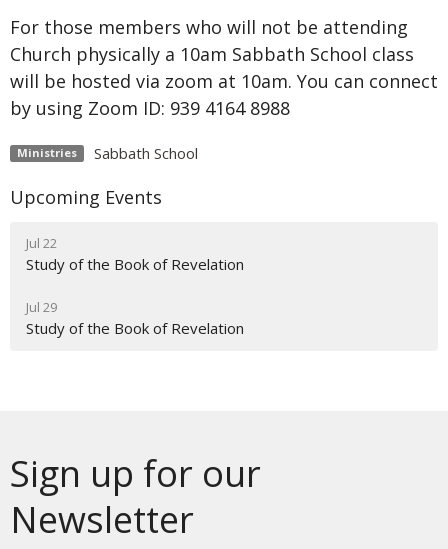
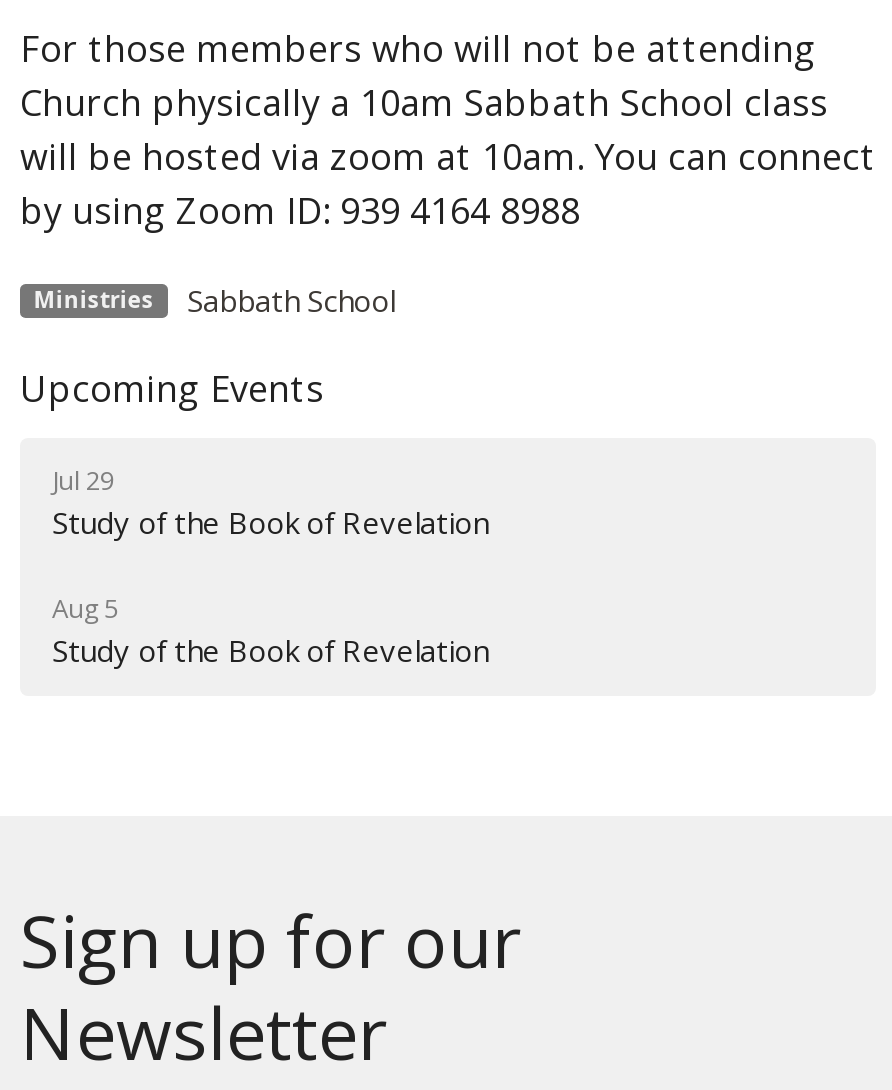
[26,233,57,251] Jul 22 -> [52,461,114,497] Jul 29
[26,297,57,315] Jul 29 -> [52,589,118,625] Aug 5

